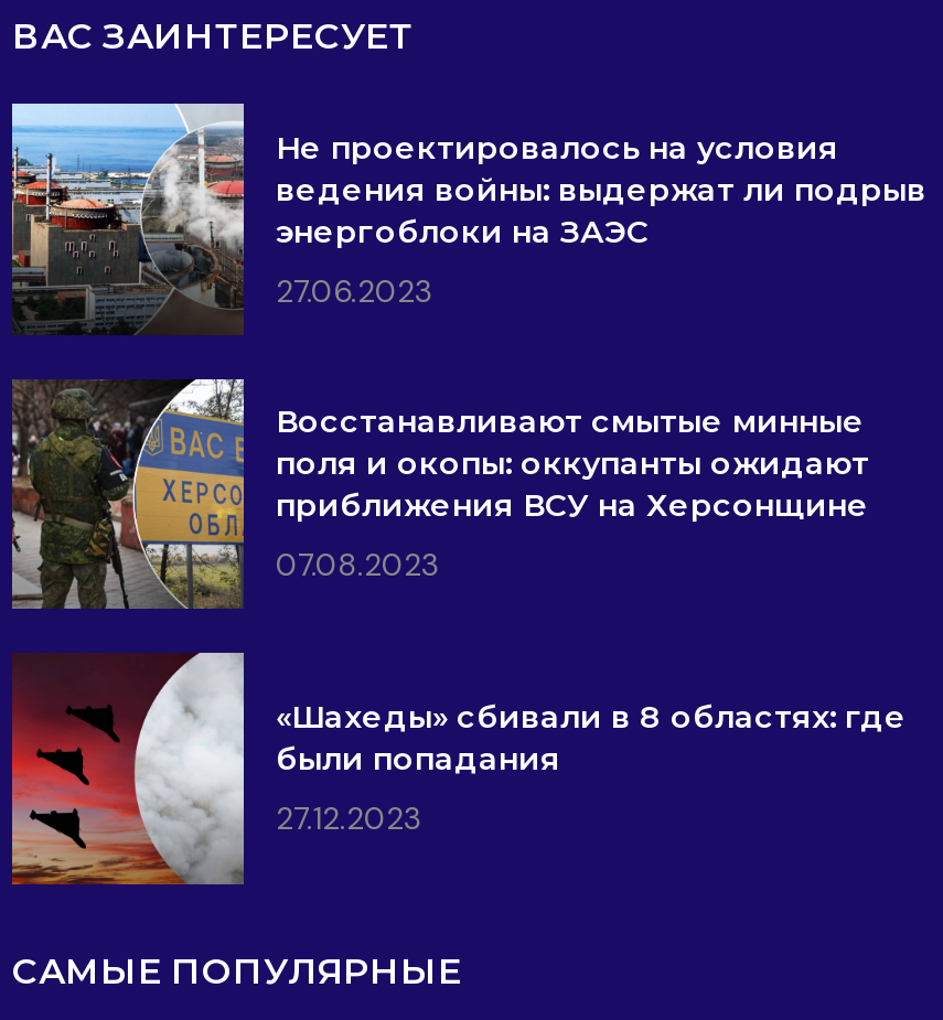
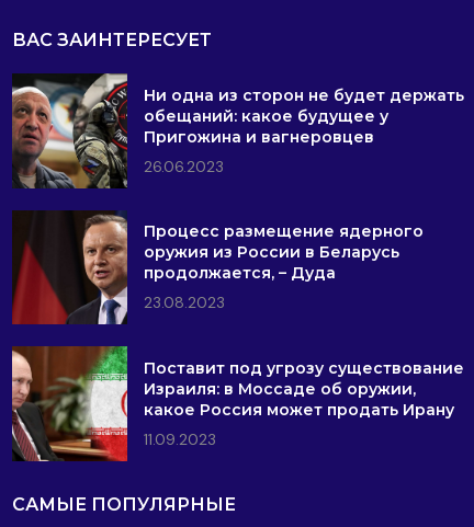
[10,101,926,335] [image] | Не проектировалось на условия | ведения войны: выдержат ли подрыв | энергоблоки на ЗАЭС -> [11,72,464,190] [image] | Ни одна из сторон не будет держать | обещаний: какое будущее у | Пригожина и вагнеровцев
[276,271,432,311] 27.06.2023 -> [143,156,223,176] 26.06.2023
[10,377,869,611] [image] | Восстанавливают смытые минные | поля и окопы: оккупанты ожидают | приближения ВСУ на Херсонщине -> [11,209,423,325] [image] | Процесс размещение ядерного | оружия из России в Беларусь | продолжается, – Дуда
[276,545,439,585] 07.08.2023 -> [143,293,224,313] 23.08.2023
[10,651,907,887] [image] | «Шахеды» сбивали в 8 областях: где | были попадания -> [11,345,464,462] [image] | Поставит под угрозу существование | Израиля: в Моссаде об оружии, | какое Россия может продать Ирану
[276,799,421,839] 27.12.2023 -> [143,429,216,449] 11.09.2023

